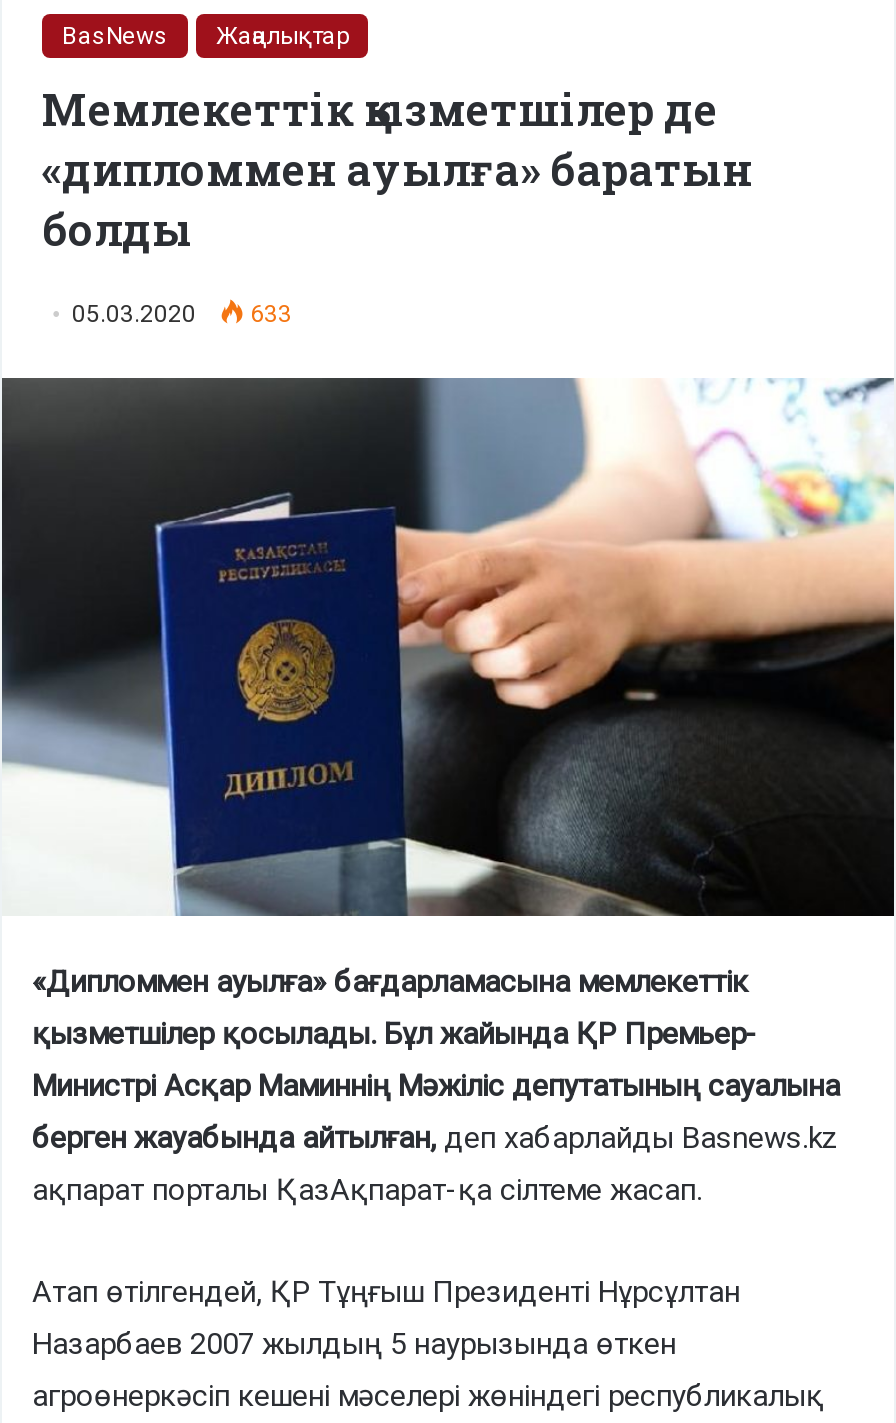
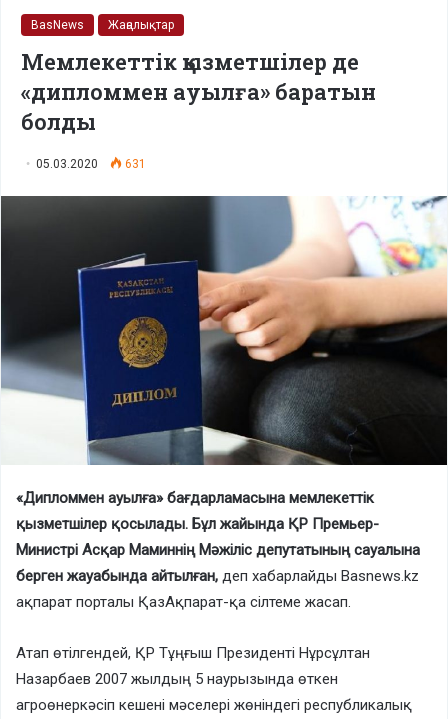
[72,300,292,328] 05.03.2020 633 -> [36,157,146,171] 05.03.2020 631

